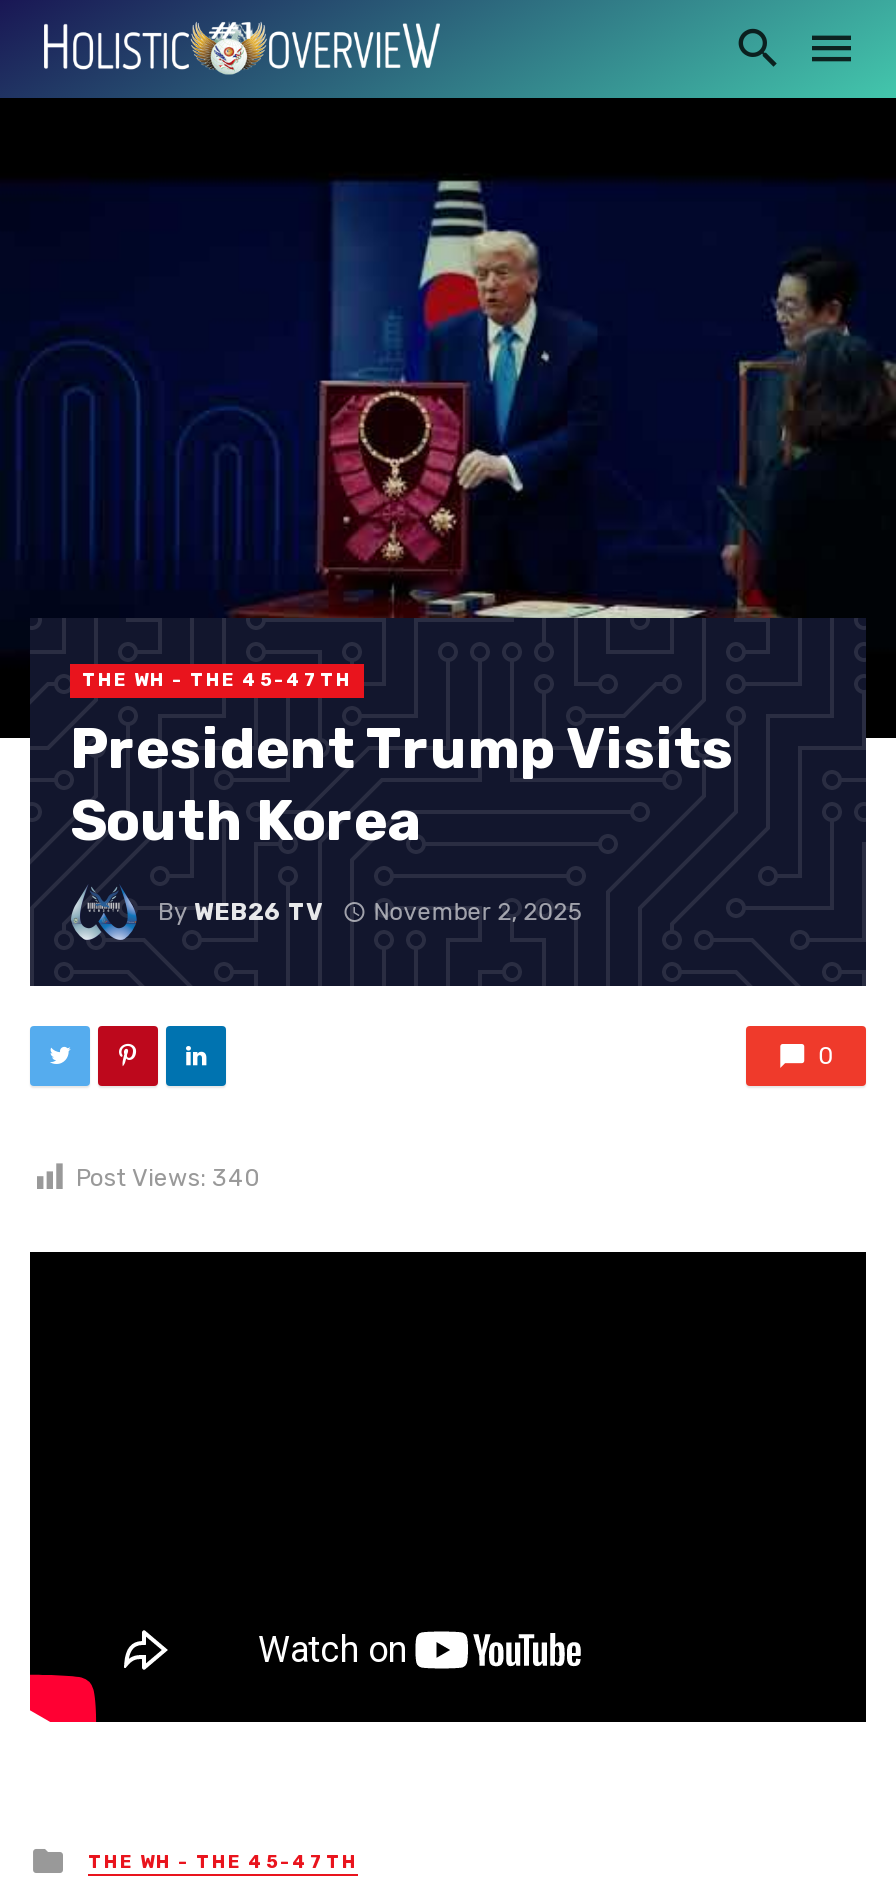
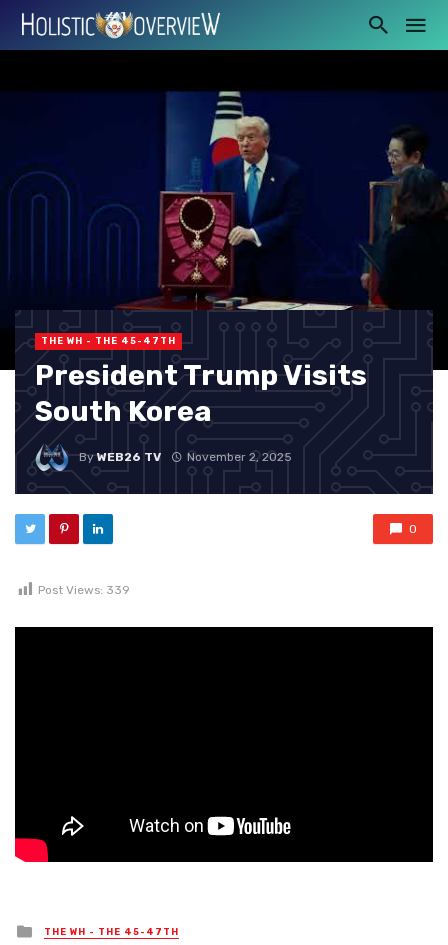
[76,1165,260,1193] Post Views: 340 -> [38,584,130,598] Post Views: 339

